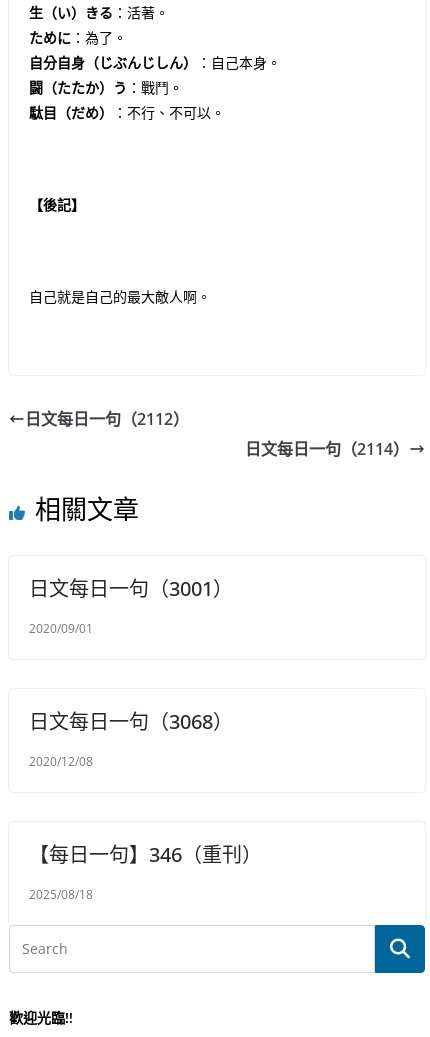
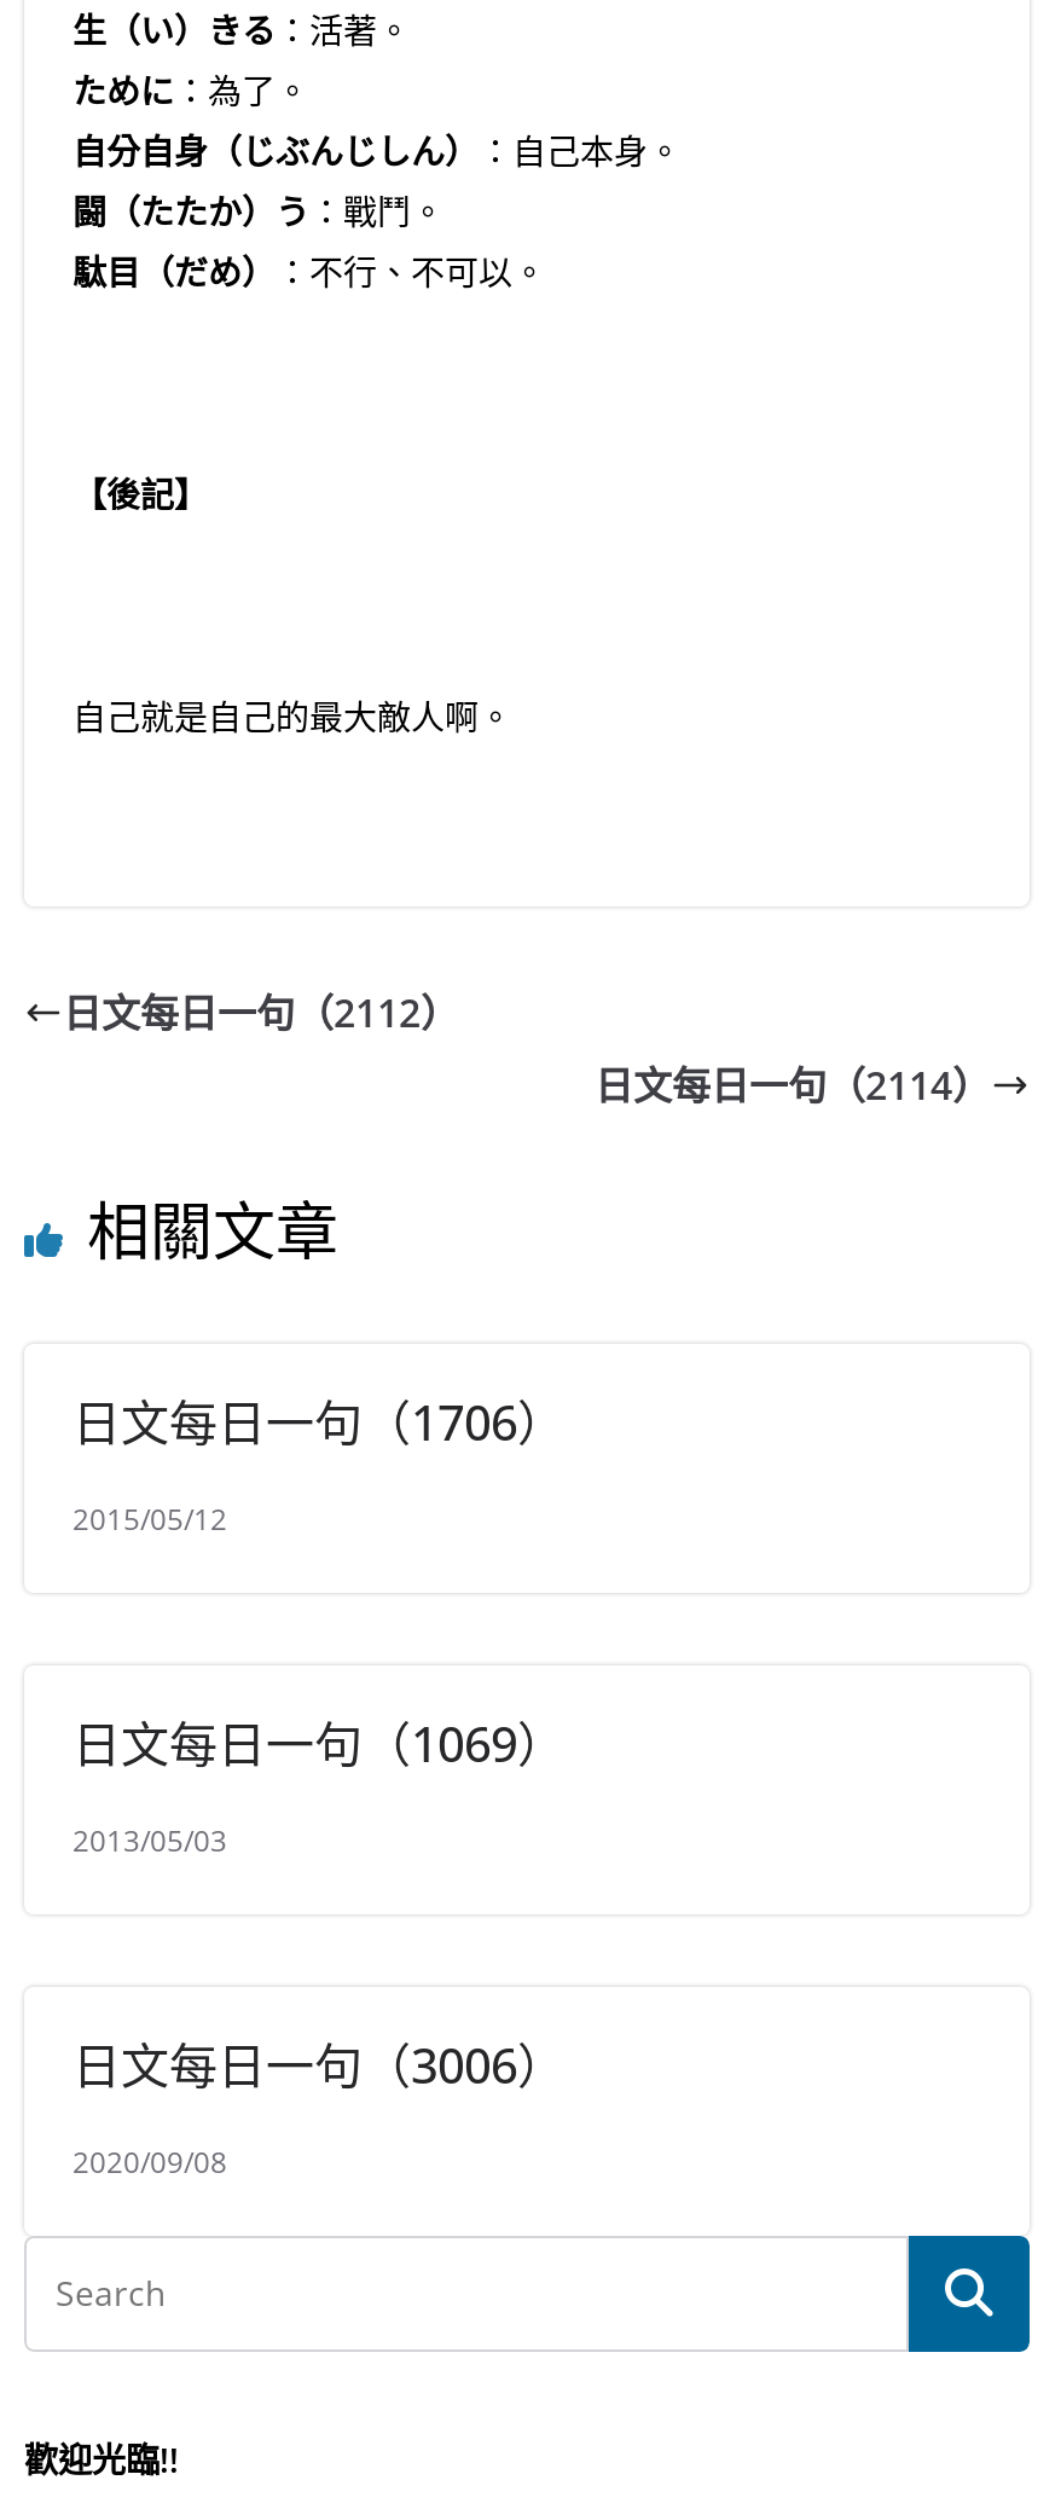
[29,575,233,602] 日文每日一句（3001） -> [73,1390,566,1455] 日文每日一句（1706）
[29,620,93,637] 2020/09/01 -> [73,1499,227,1540] 2015/05/12
[29,708,233,735] 日文每日一句（3068） -> [73,1711,566,1777] 日文每日一句（1069）
[29,753,93,770] 2020/12/08 -> [73,1820,227,1861] 2013/05/03
[29,841,262,868] 【每日一句】346（重刊） -> [73,2033,566,2098] 日文每日一句（3006）
[29,886,93,903] 2025/08/18 -> [73,2142,227,2183] 2020/09/08

